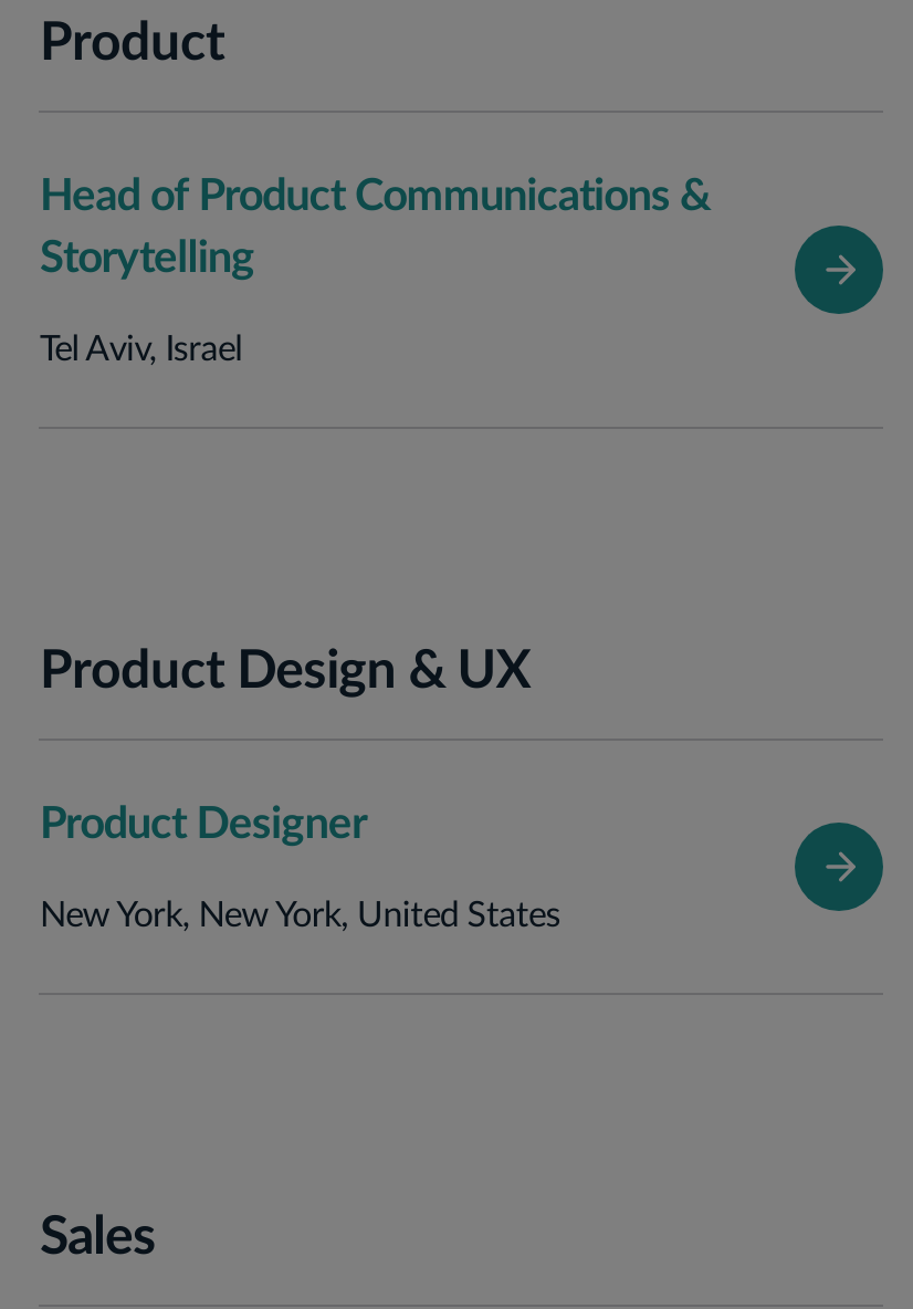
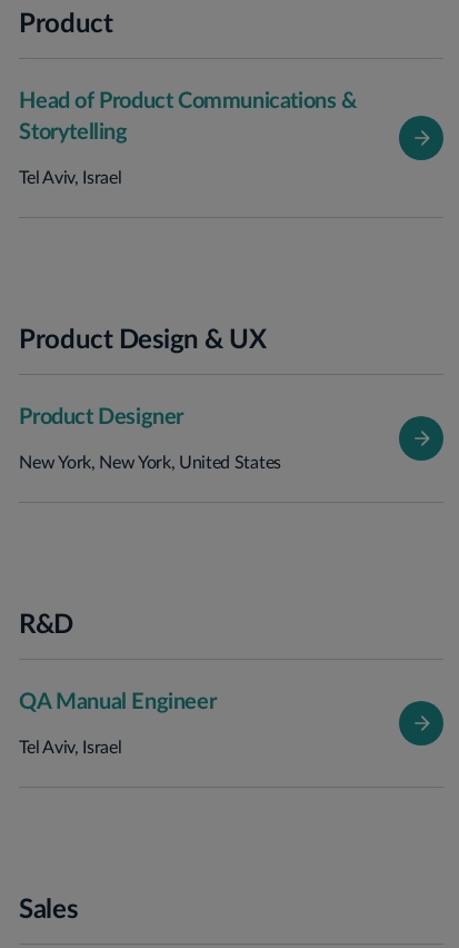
none -> [19,612,216,757] R&D | QA Manual Engineer | Tel Aviv, Israel

